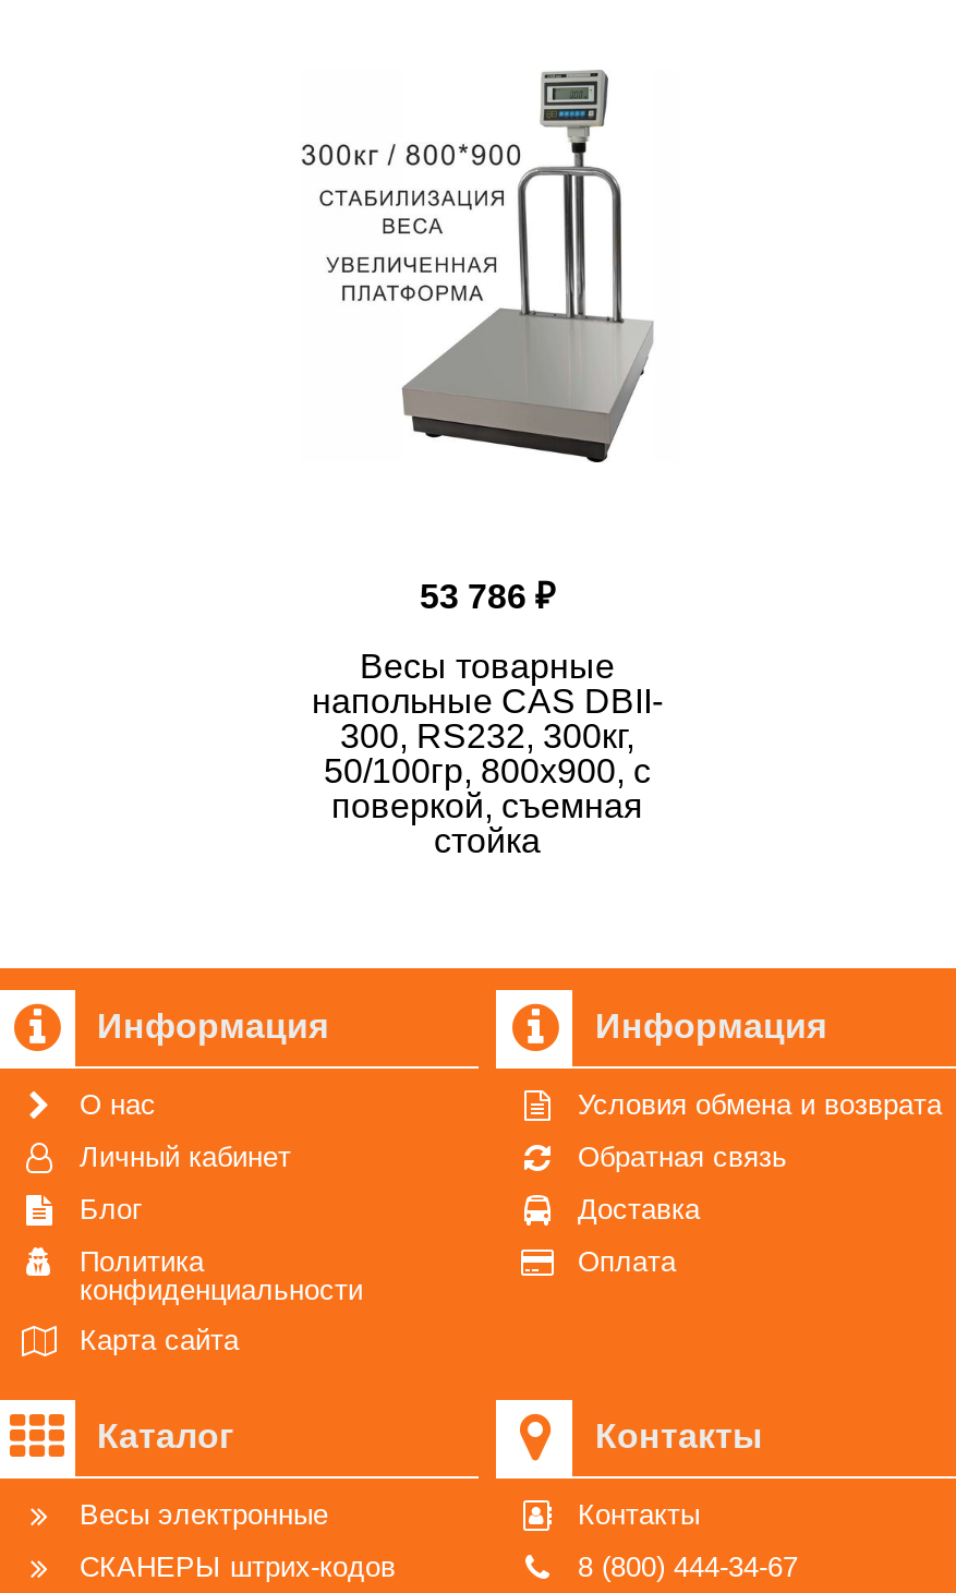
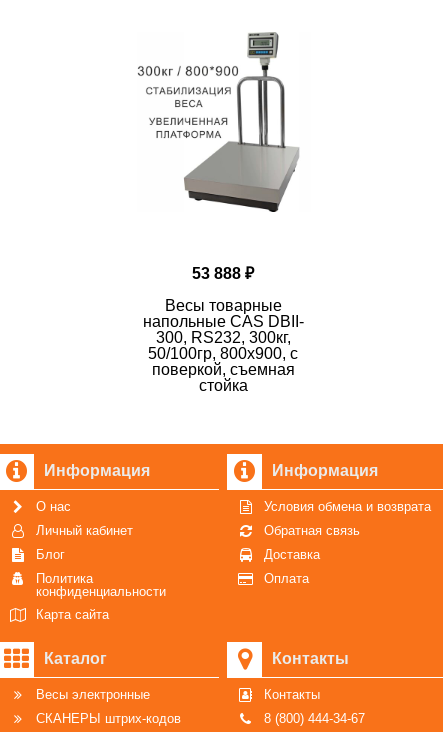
[420,577,555,614] 53 786 ₽ -> [192,265,254,282] 53 888 ₽

